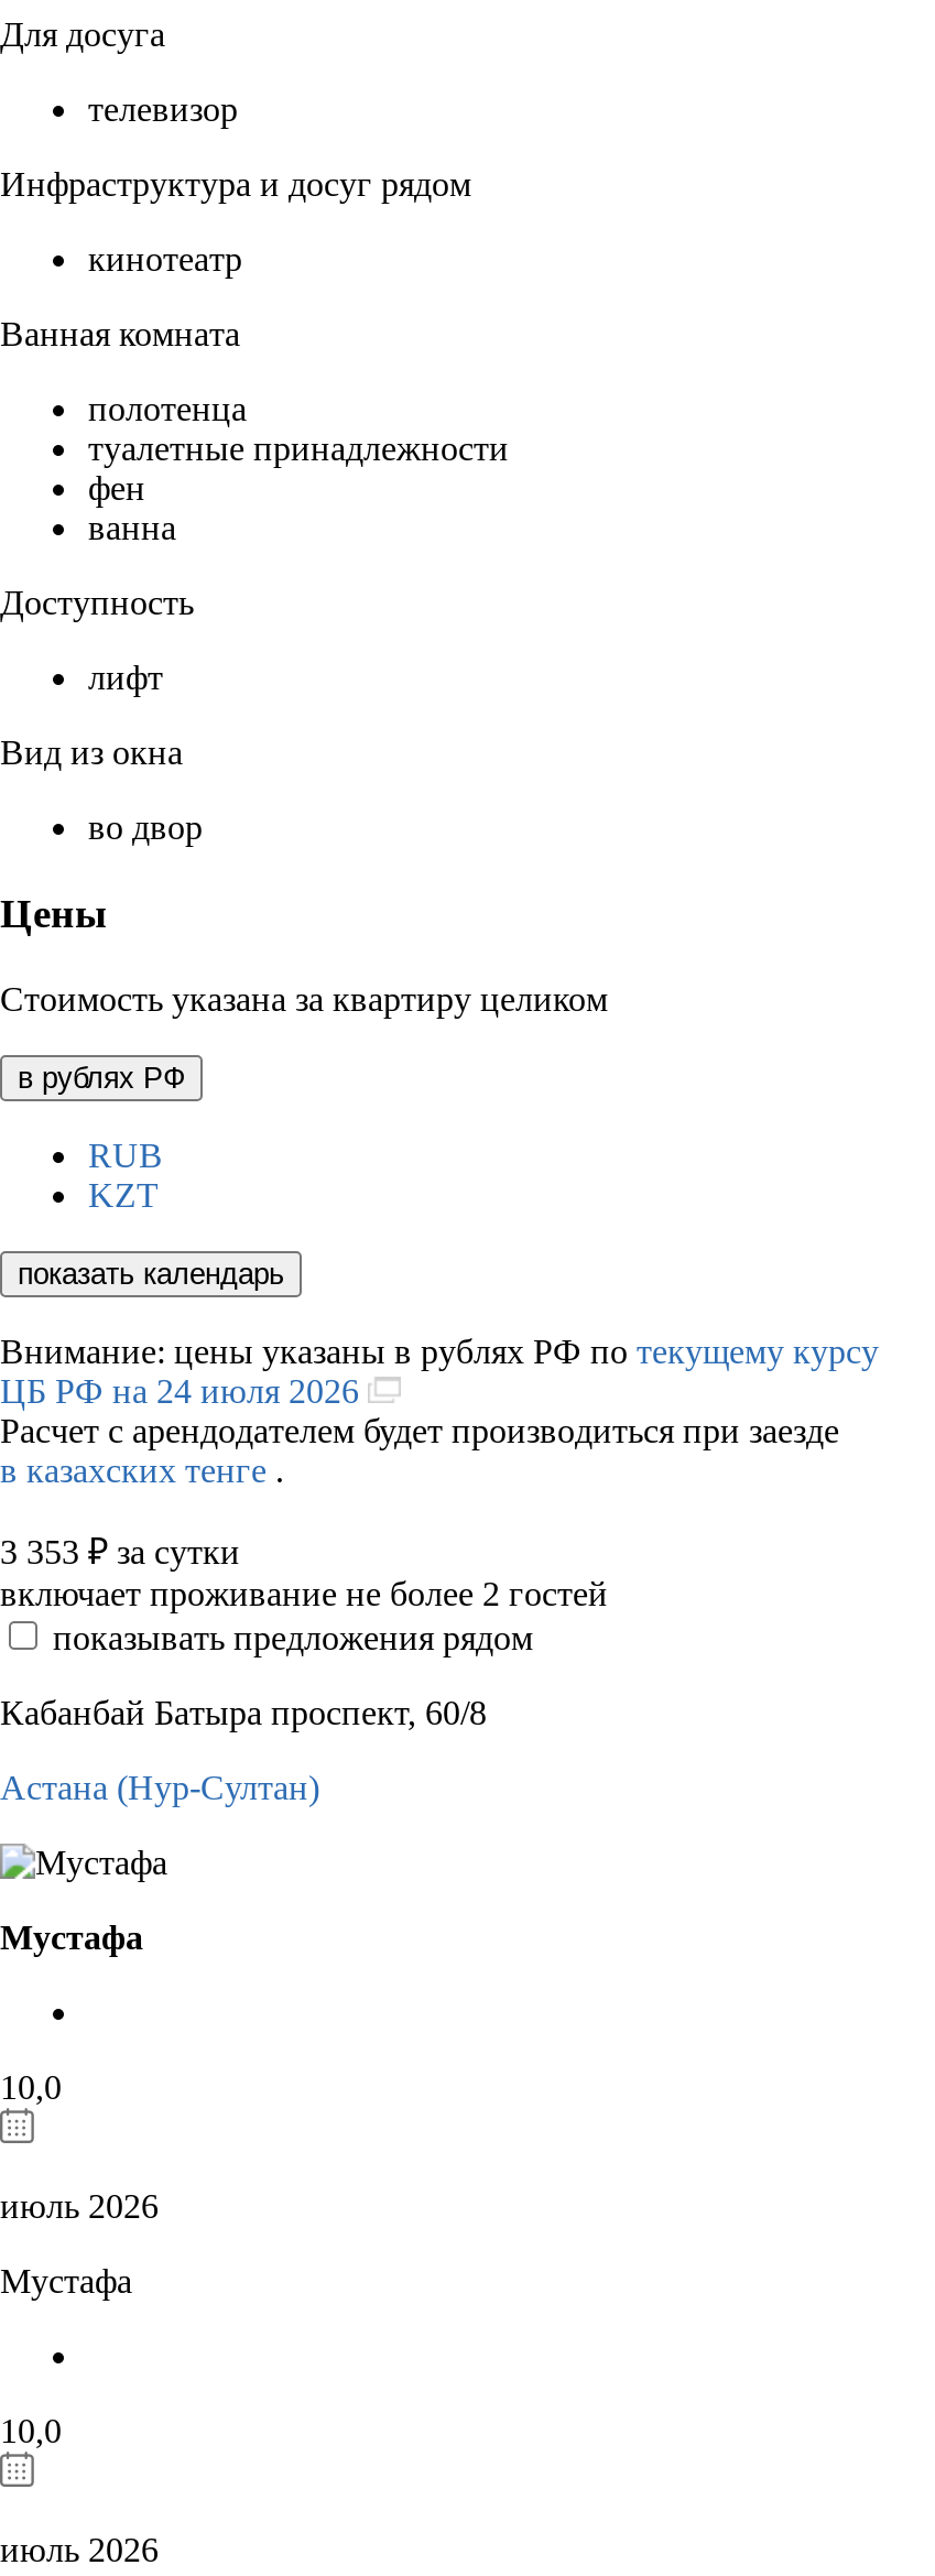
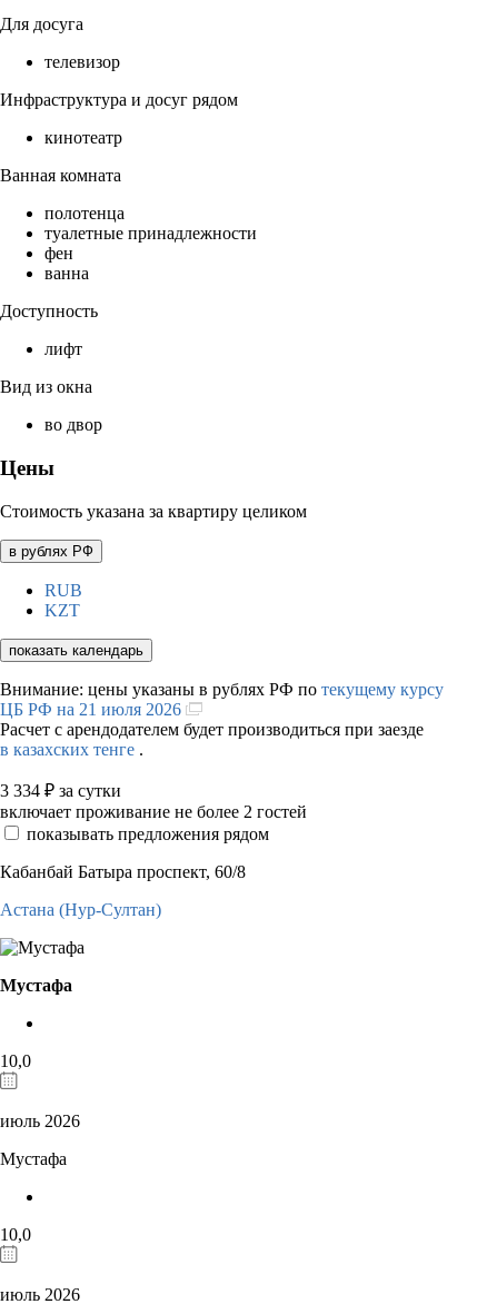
[0,1371,368,1409] ЦБ РФ на 24 июля 2026 -> [0,699,186,718] ЦБ РФ на 21 июля 2026
[0,1532,240,1569] 3 353 ₽ за сутки -> [0,781,121,799] 3 334 ₽ за сутки

